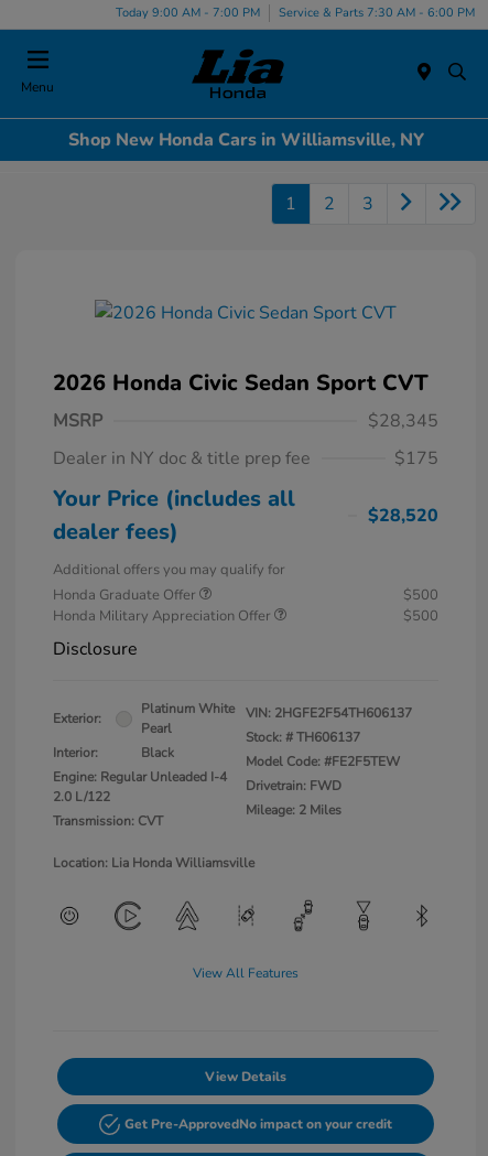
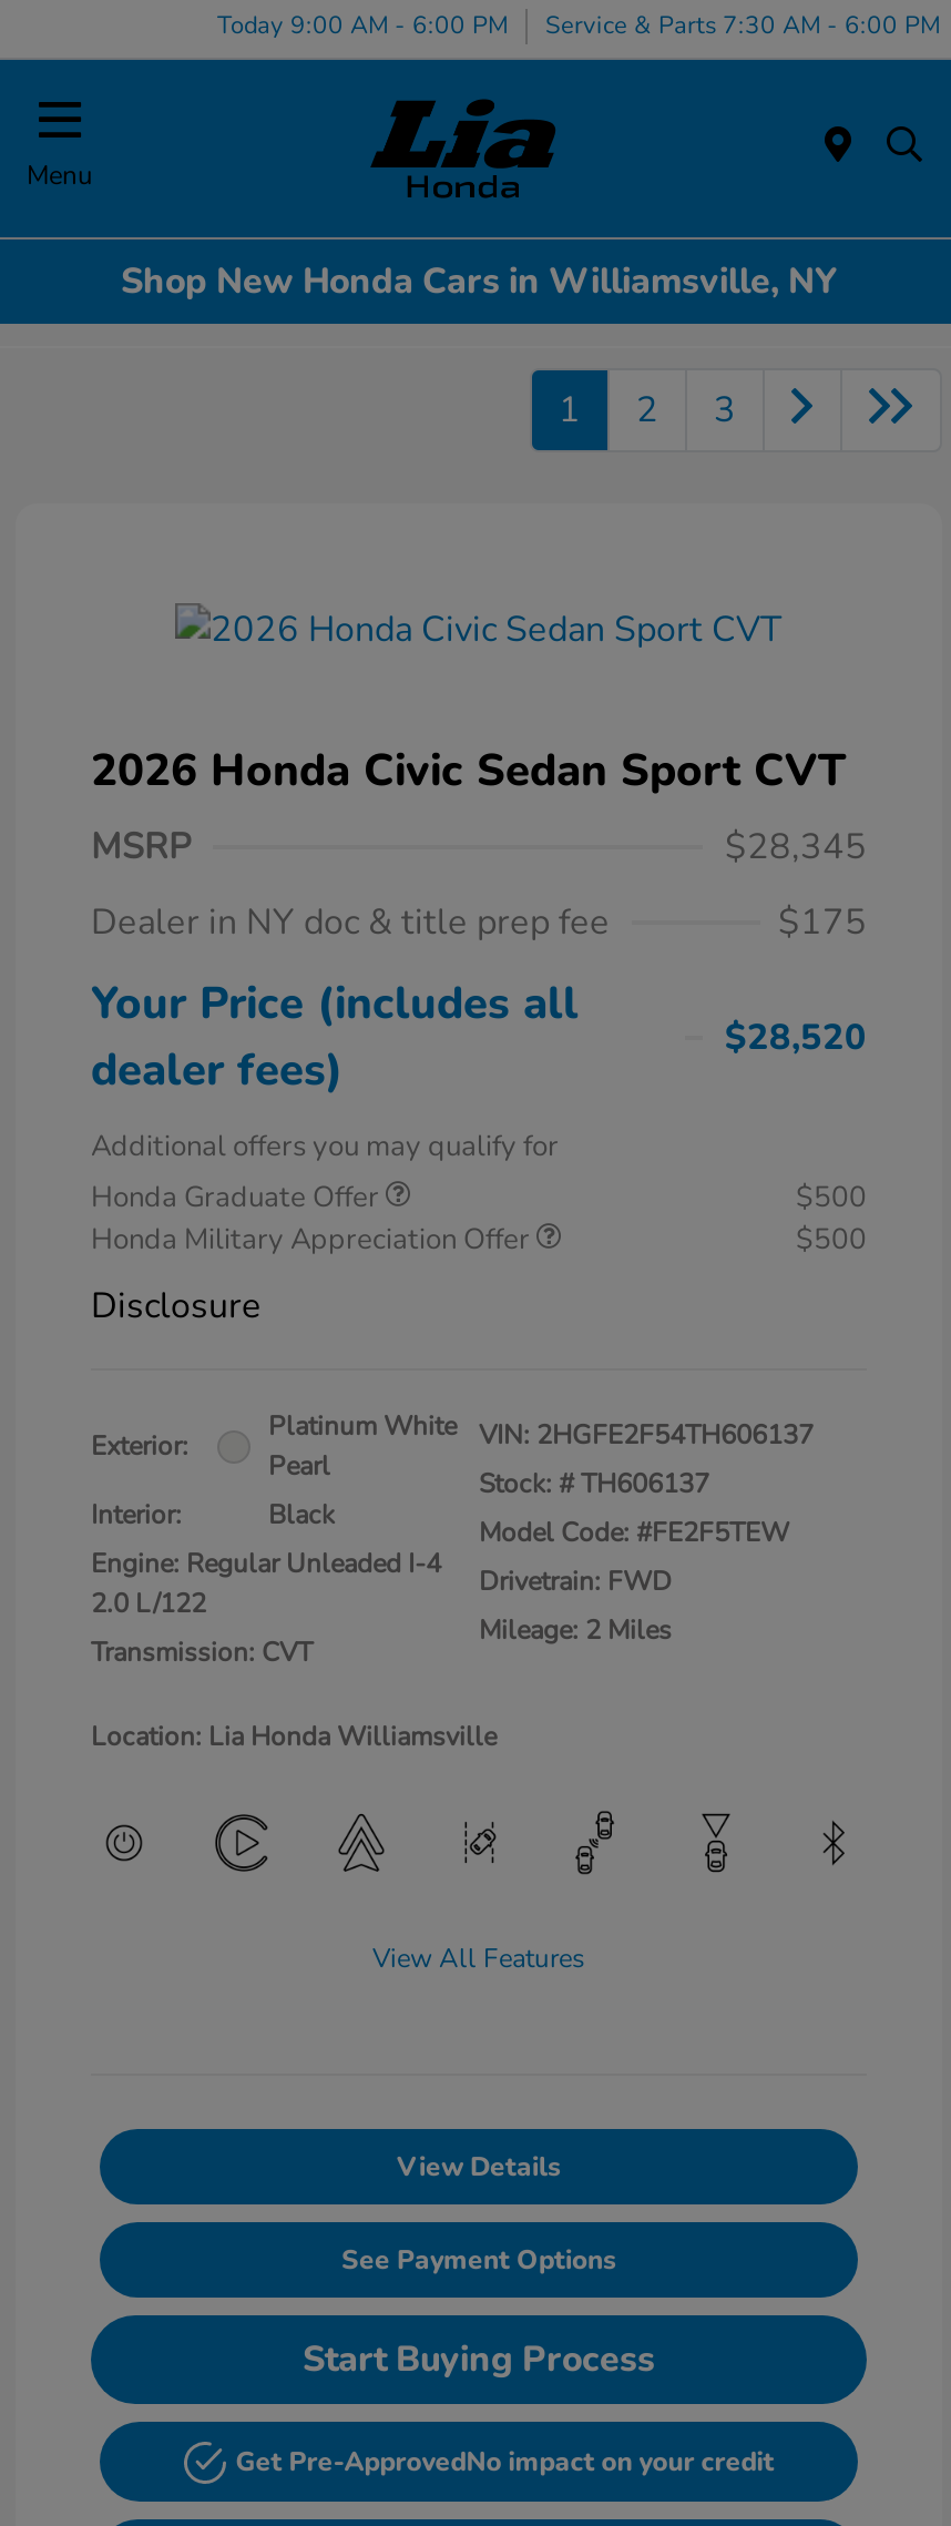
[116,4,475,20] Today 9:00 AM - 7:00 PM Service & Parts 7:30 AM - 6:00 PM -> [217,8,940,41] Today 9:00 AM - 6:00 PM Service & Parts 7:30 AM - 6:00 PM
none -> [303,2243,655,2385] See Payment Options | Start Buying Process

